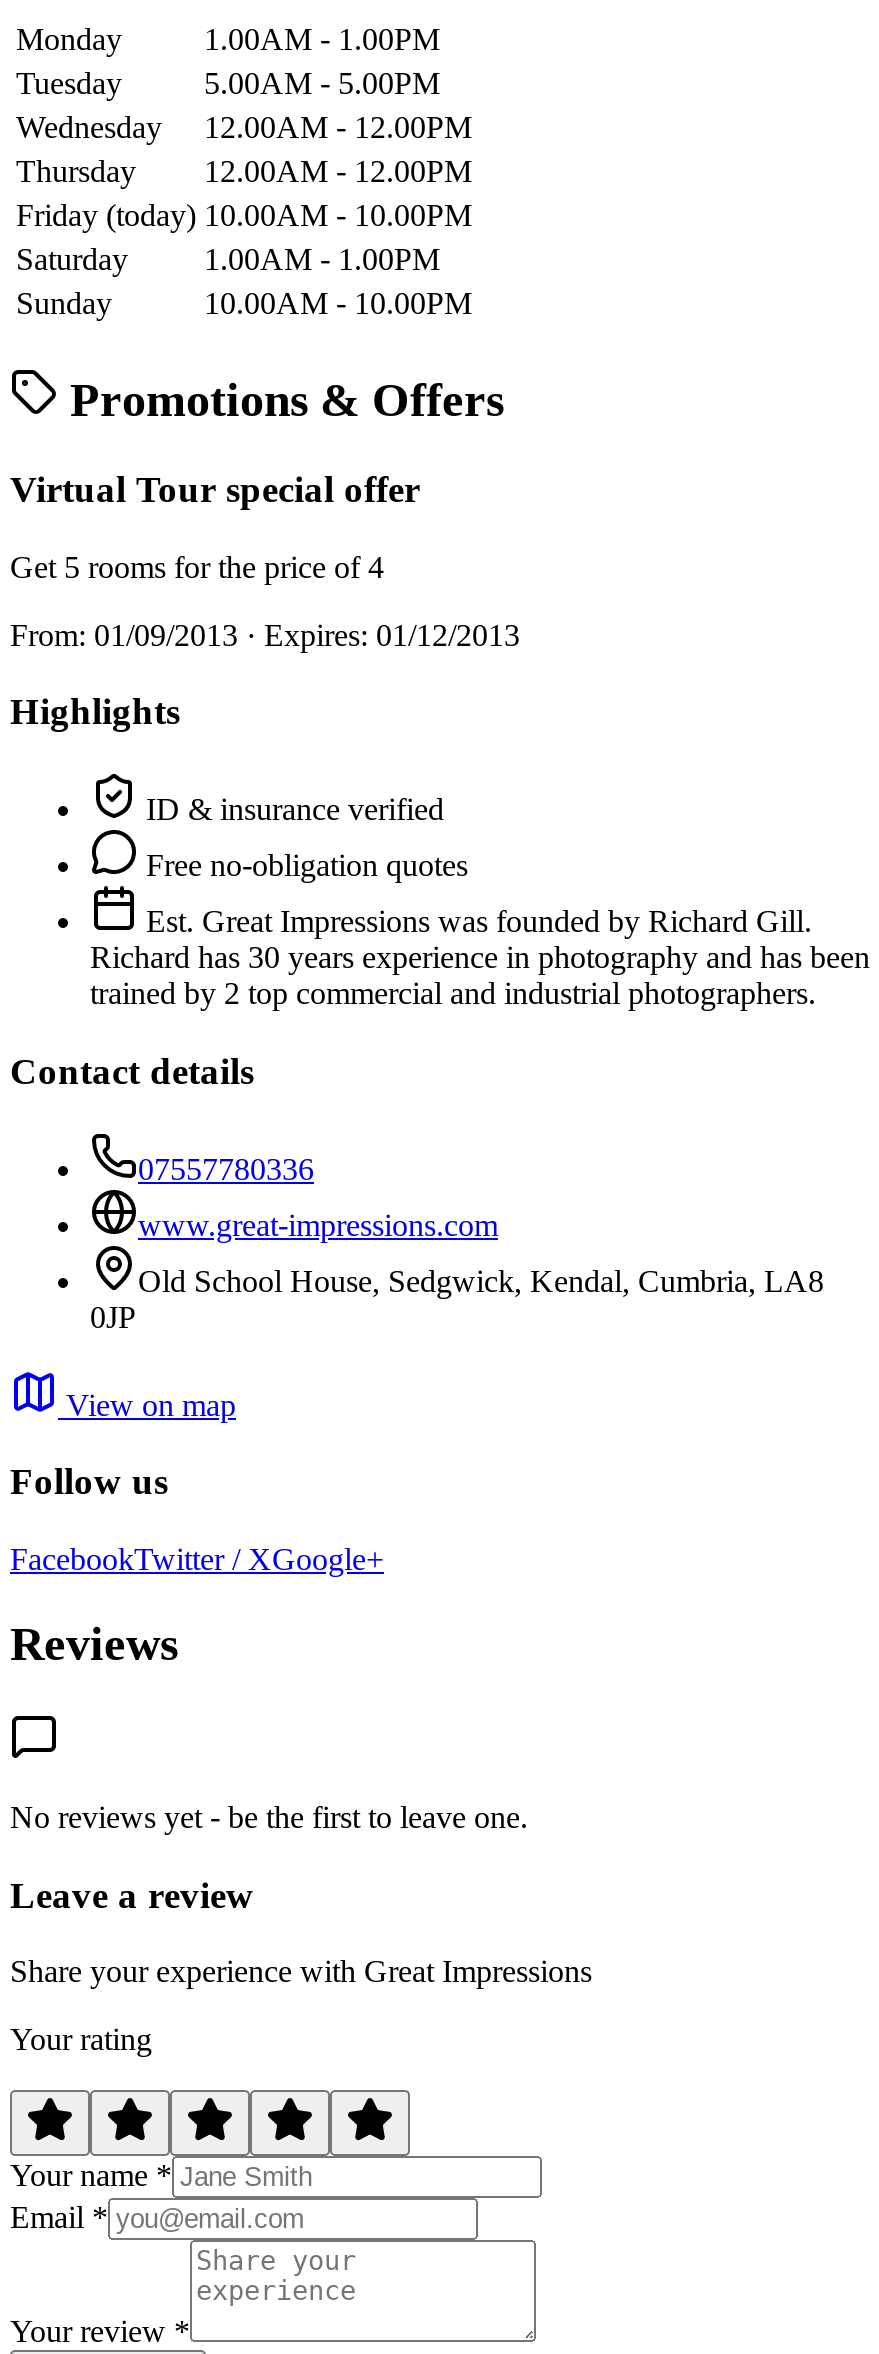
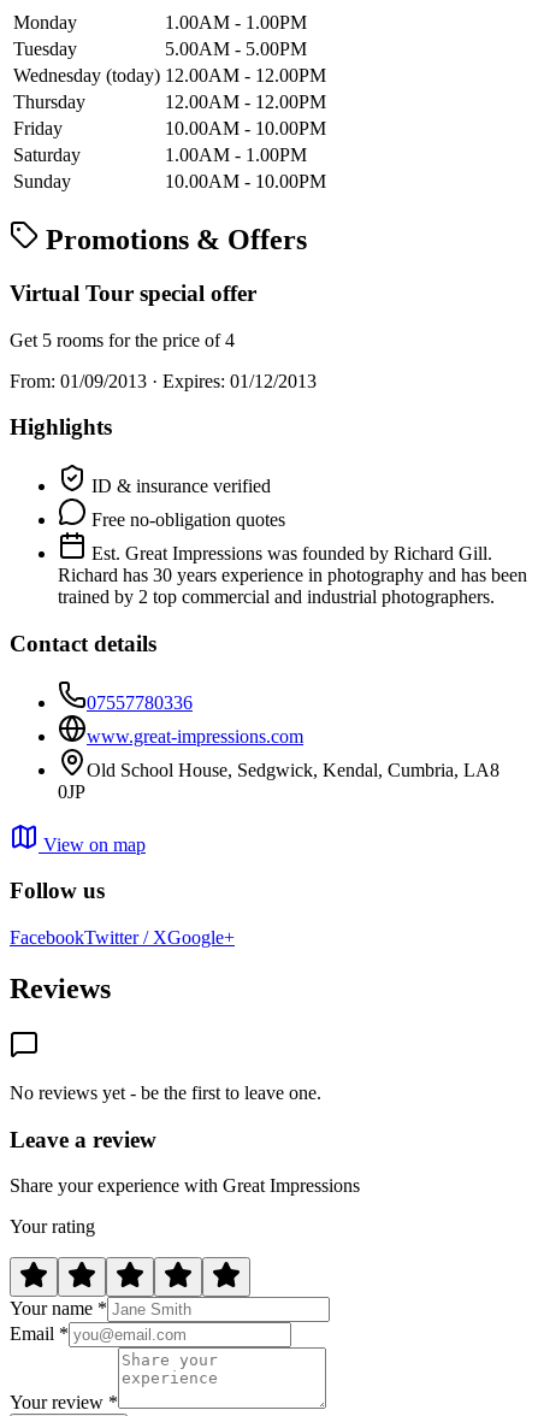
[16,110,472,144] Wednesday | 12.00AM - 12.00PM -> [13,65,326,86] Wednesday (today) 12.00AM - 12.00PM
[16,198,472,232] Friday (today) 10.00AM - 10.00PM -> [13,118,326,139] Friday | 10.00AM - 10.00PM

